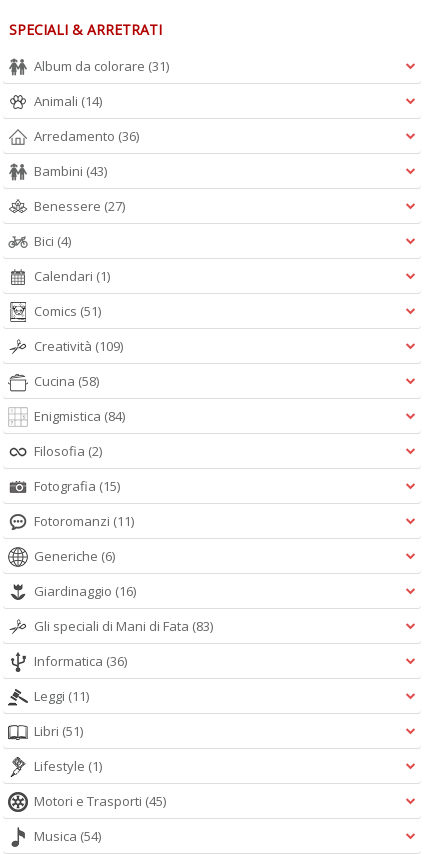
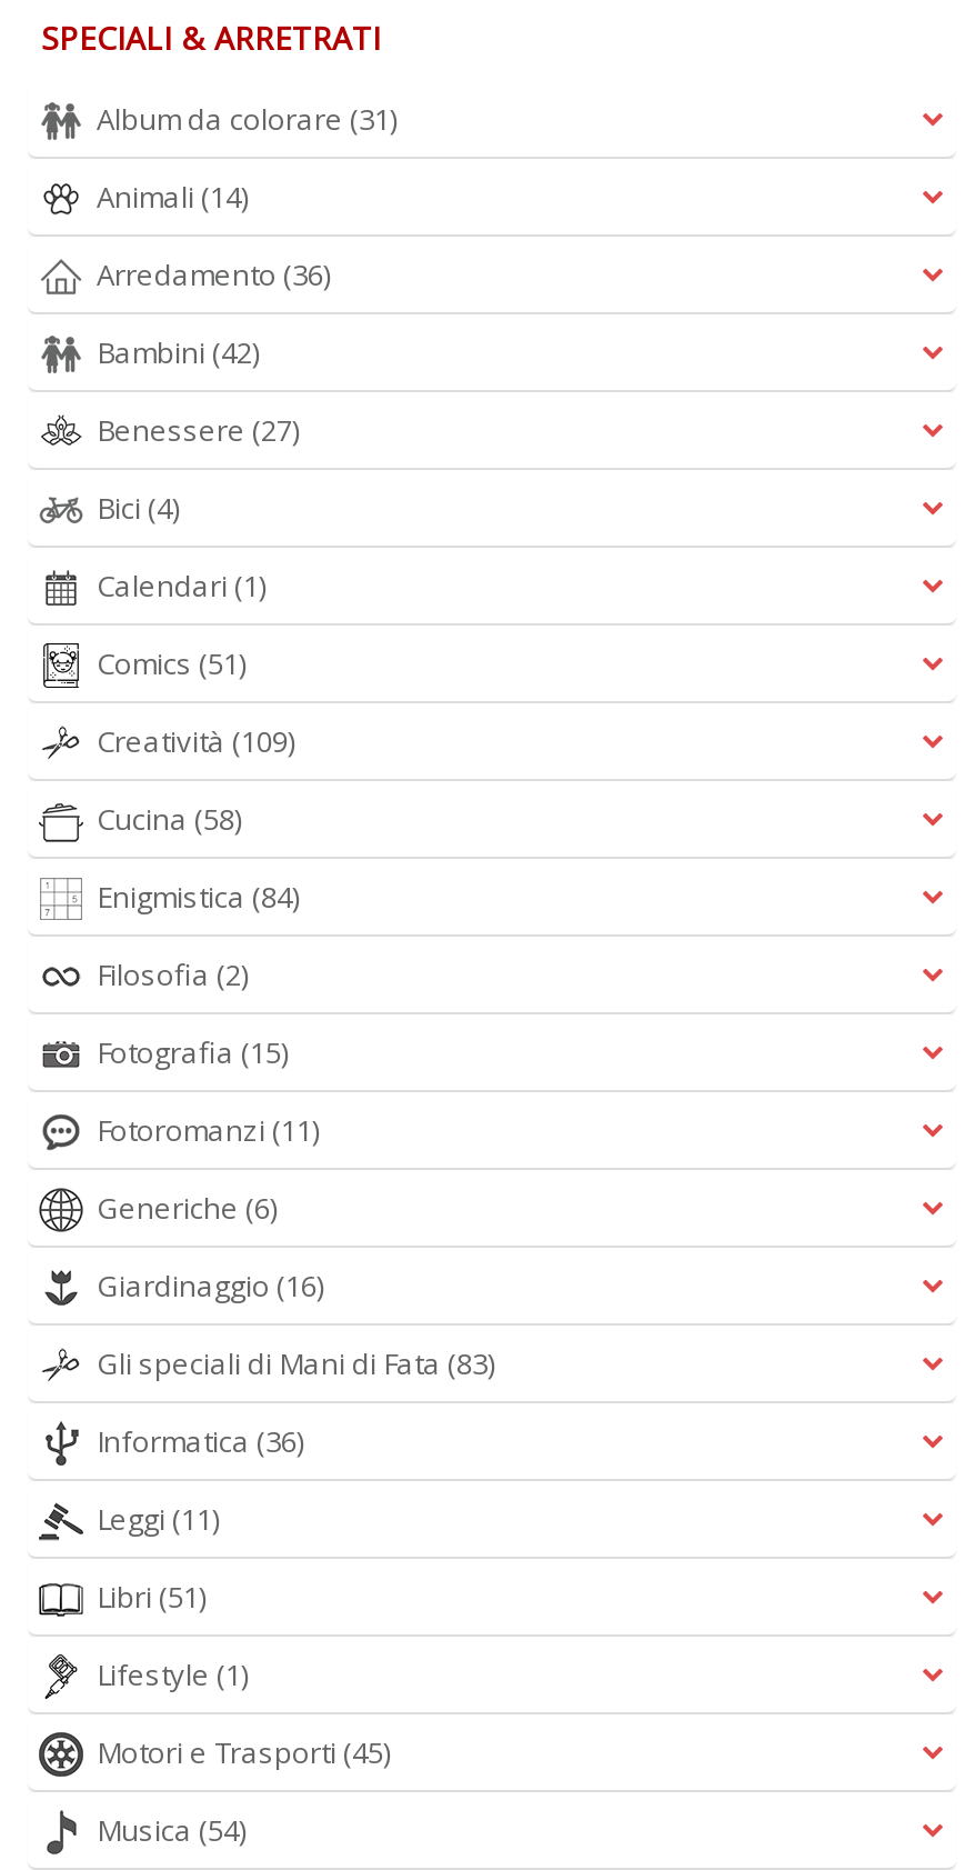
[34,162,107,180] Bambini (43) -> [97,332,259,372] Bambini (42)

